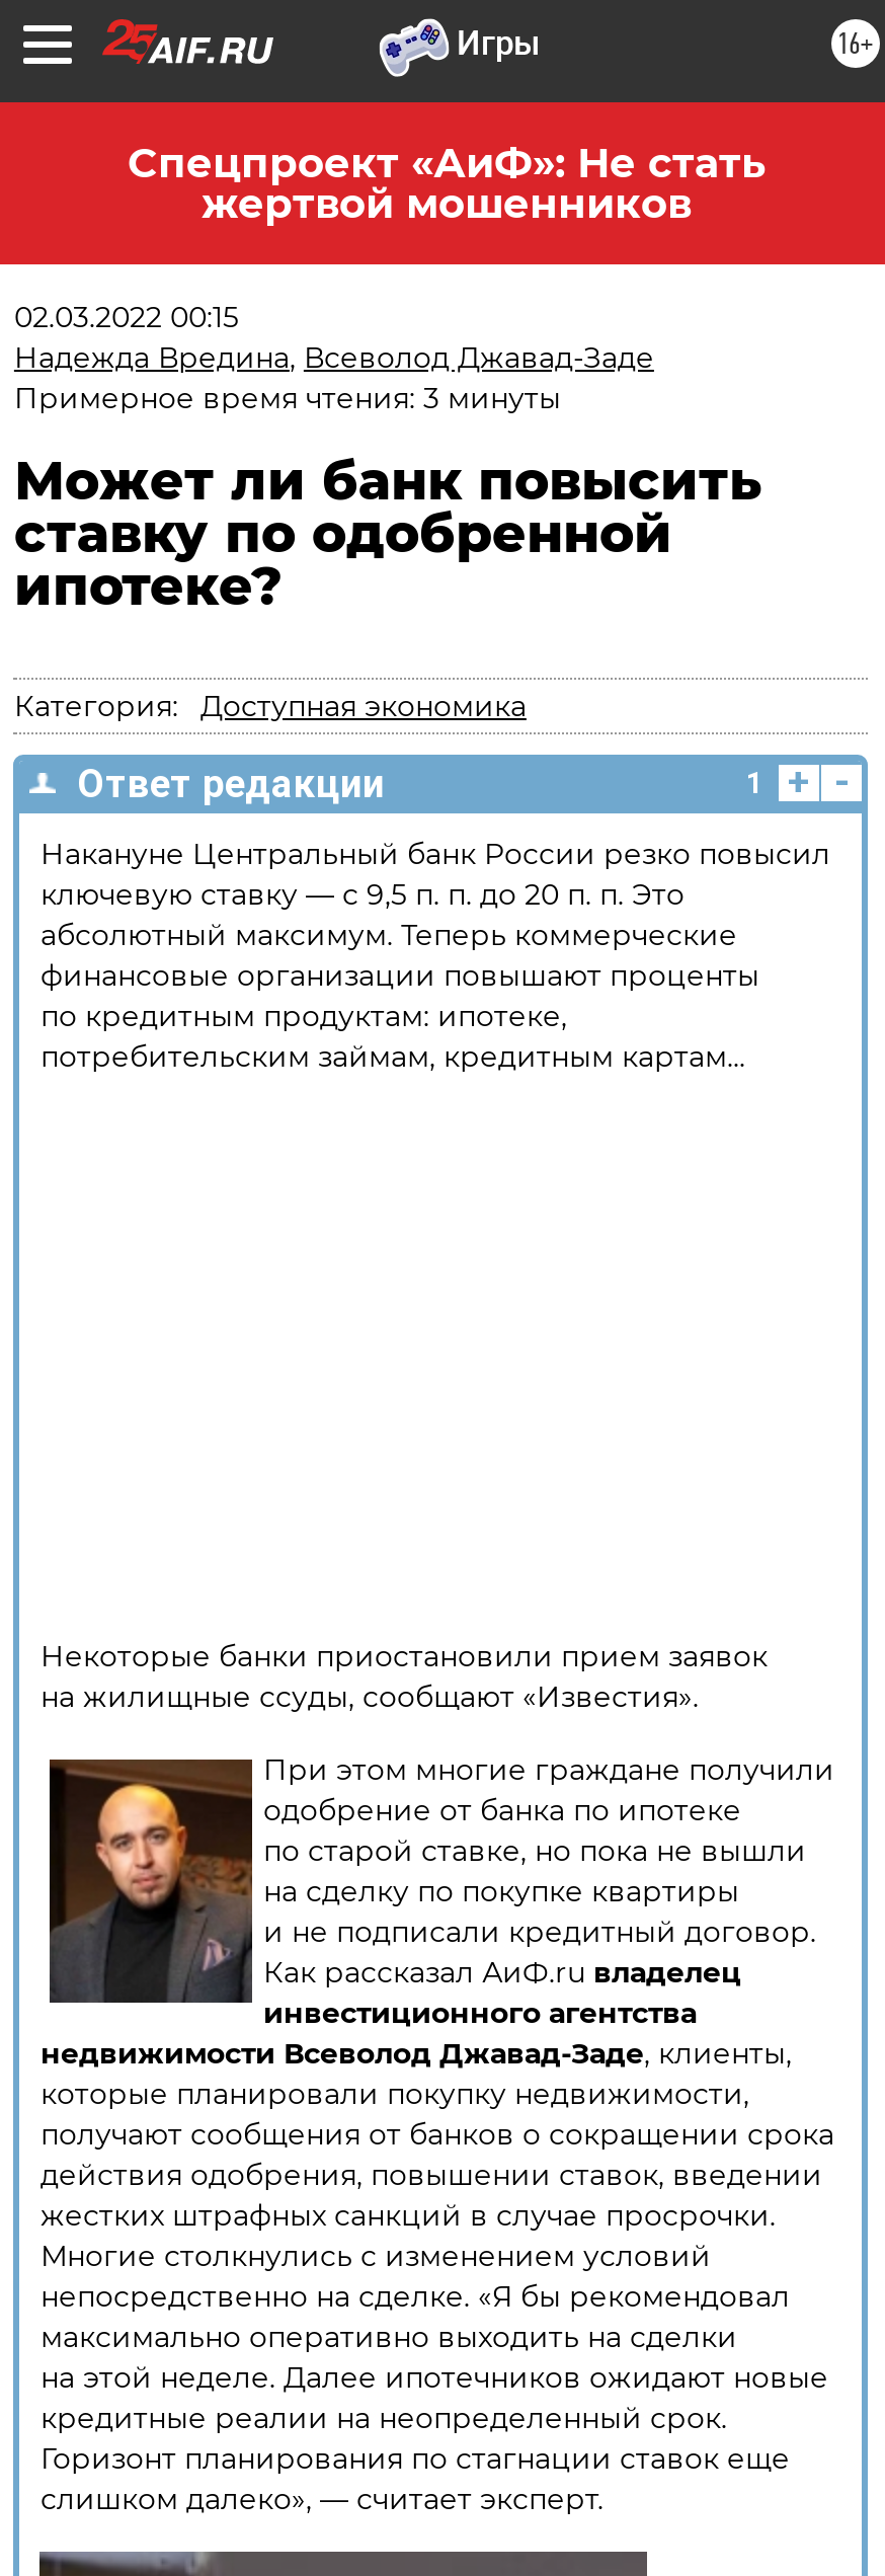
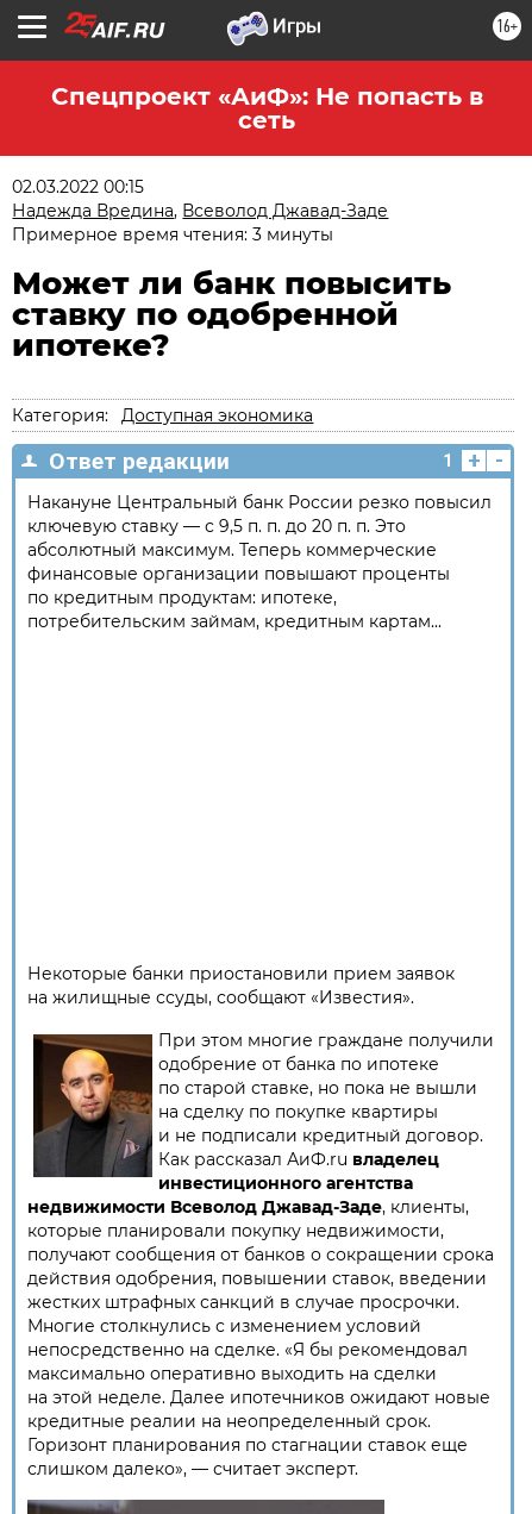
[128,139,766,228] Спецпроект «АиФ»: Не стать | жертвой мошенников -> [51,82,483,134] Спецпроект «АиФ»: Не попасть в | сеть

